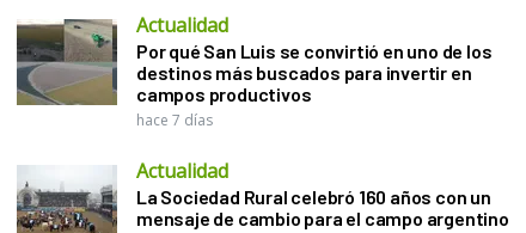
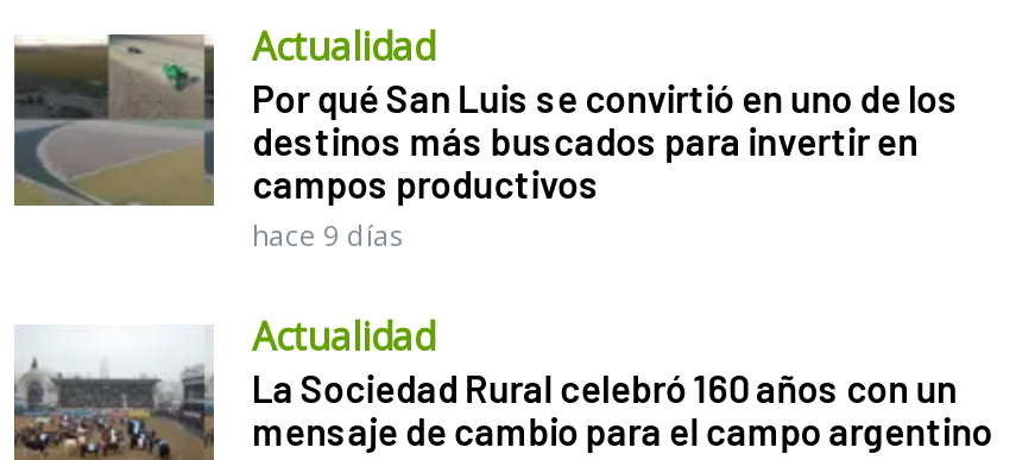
[136,110,213,130] hace 7 días -> [252,215,404,256] hace 9 días

